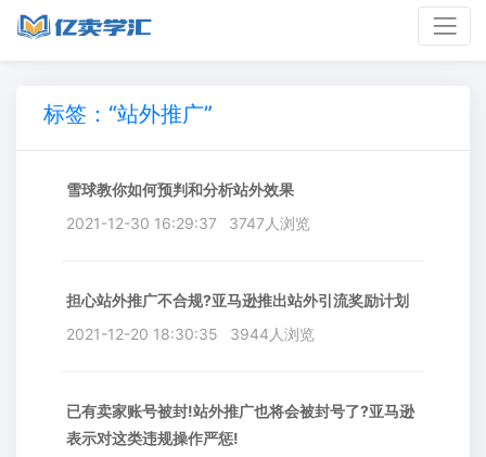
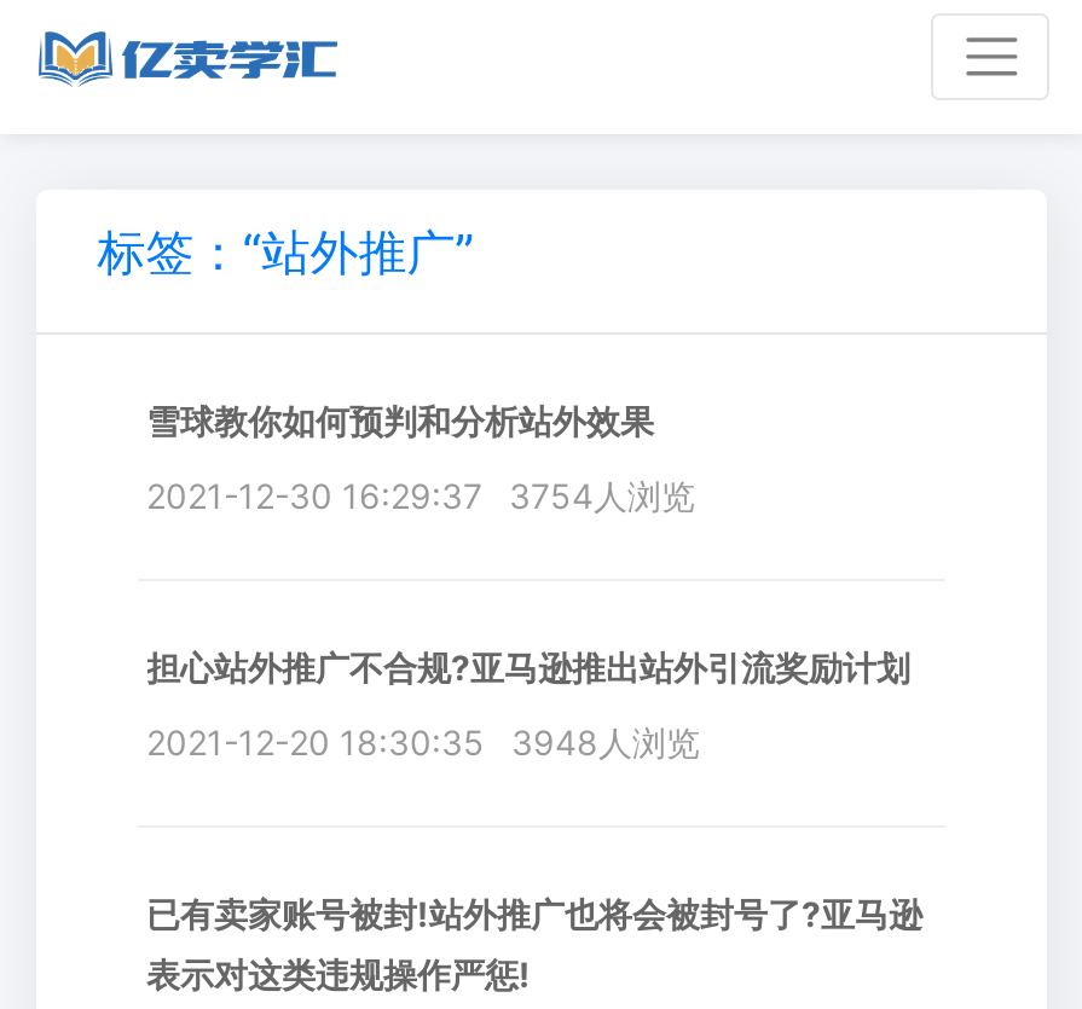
[66,214,310,232] 2021-12-30 16:29:37 3747人浏览 -> [146,475,695,516] 2021-12-30 16:29:37 3754人浏览
[66,325,314,343] 2021-12-20 18:30:35 3944人浏览 -> [146,721,700,762] 2021-12-20 18:30:35 3948人浏览

